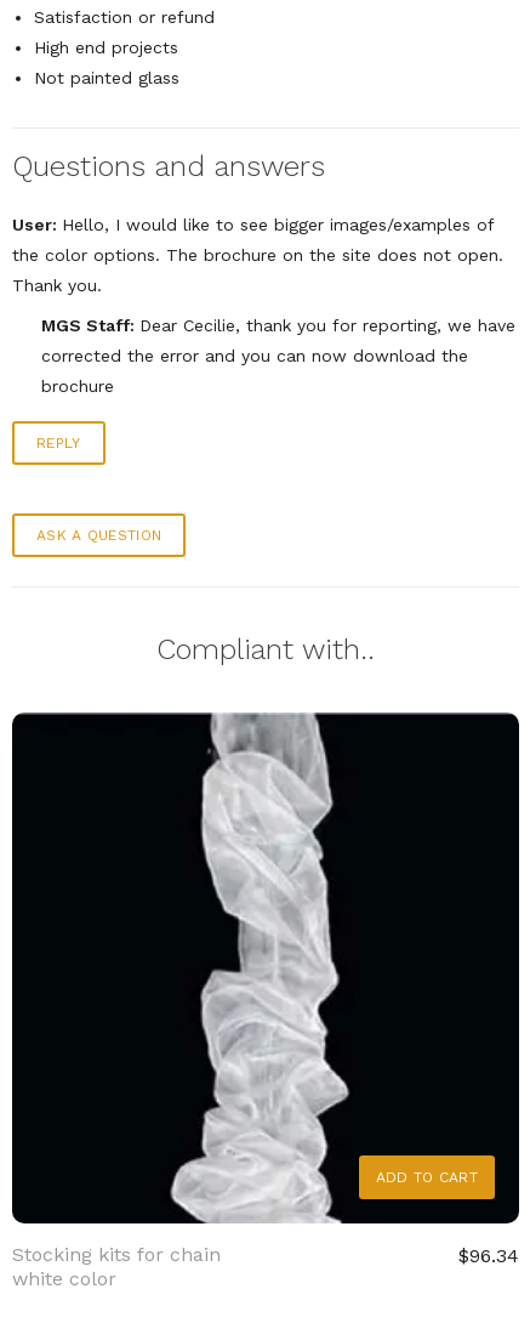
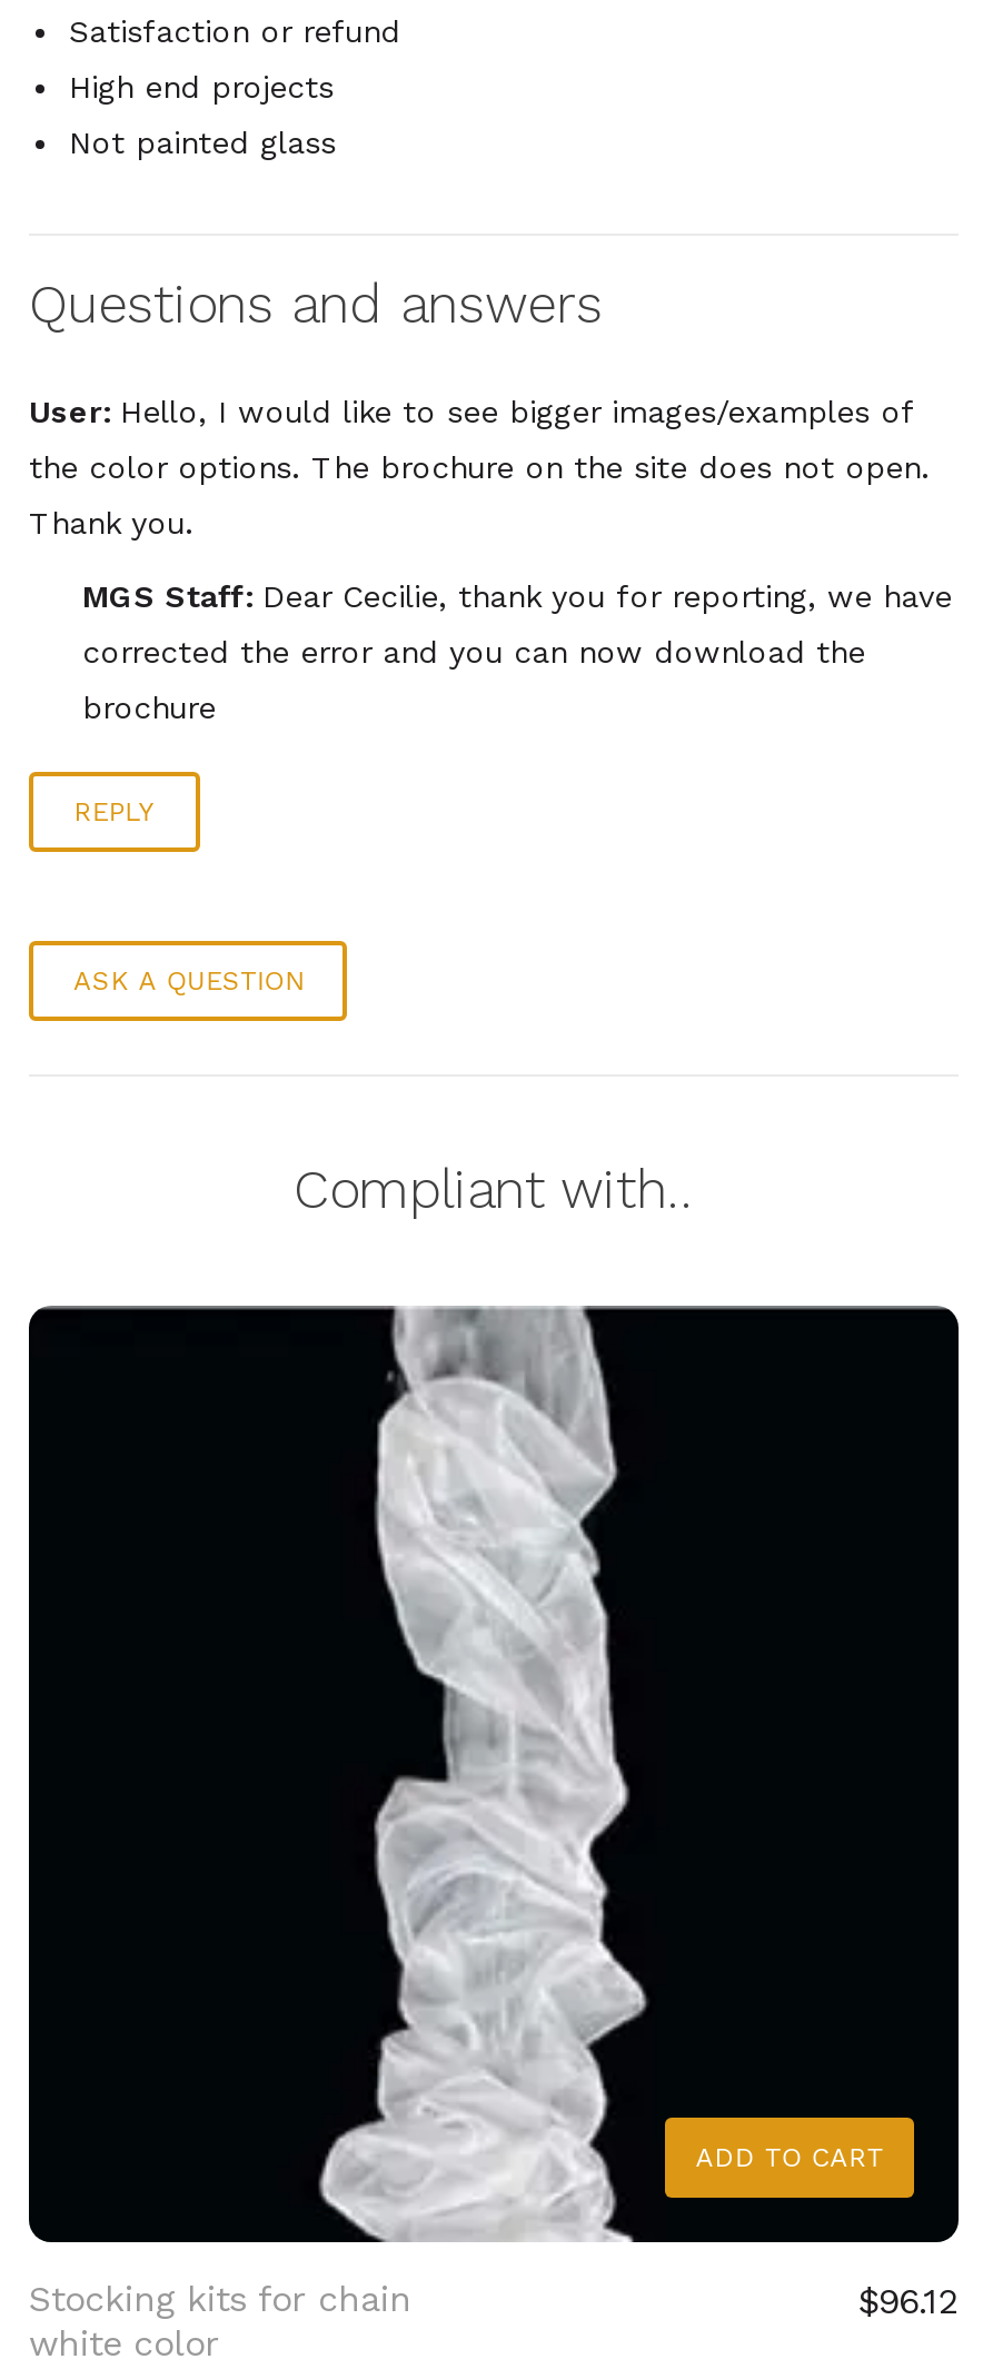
[458,1244,519,1267] $96.34 -> [858,2280,959,2322] $96.12

